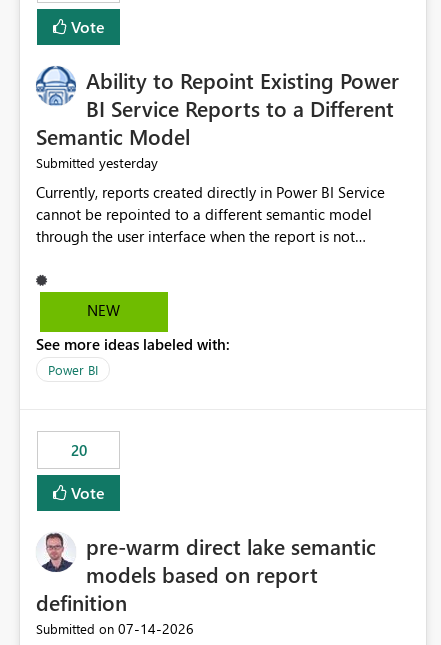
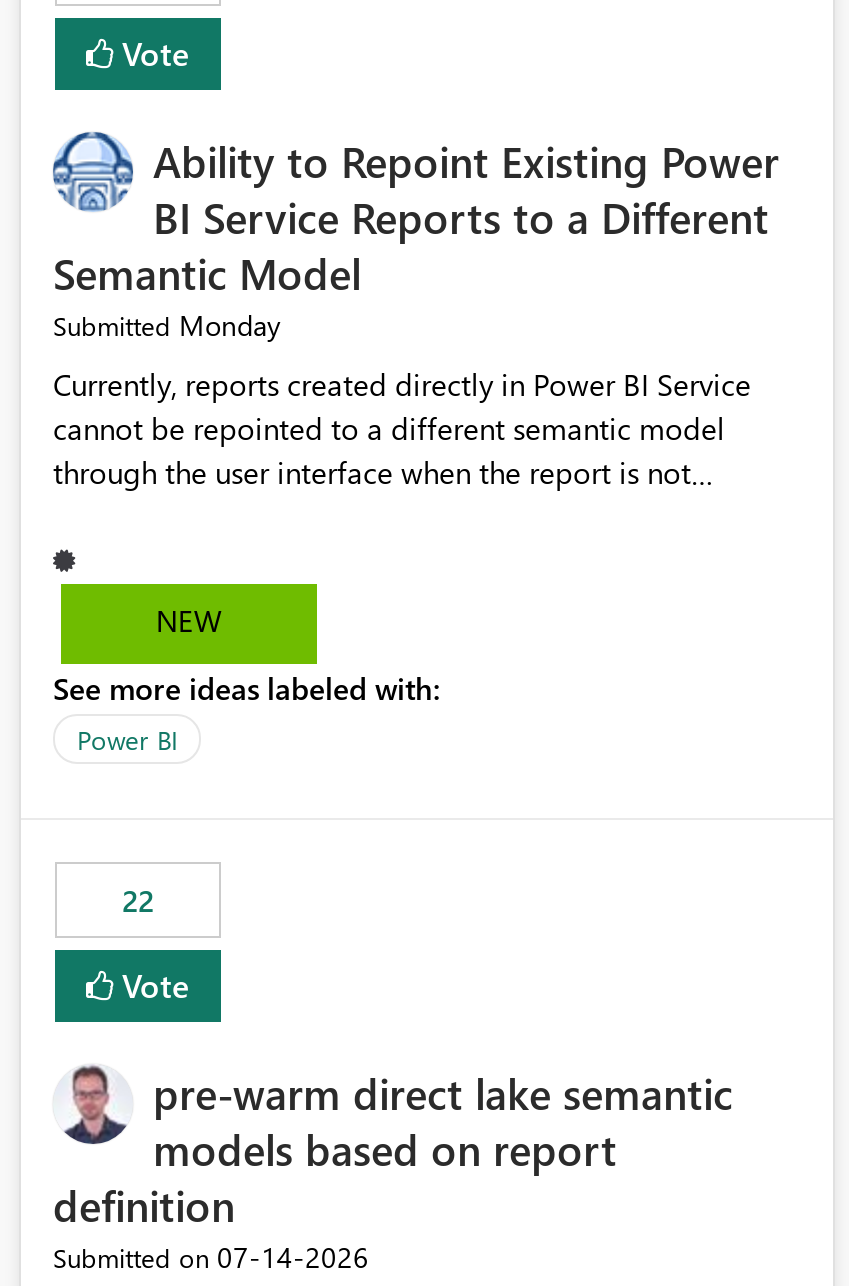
[36,153,158,172] Submitted yesterday -> [53,307,281,345] Submitted Monday
[70,440,86,460] 20 -> [122,881,154,921] 22

